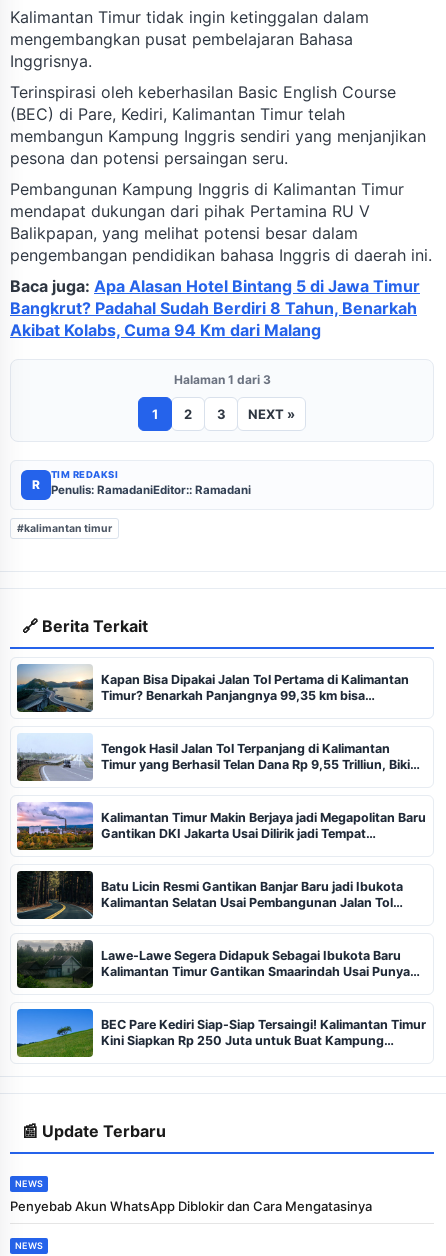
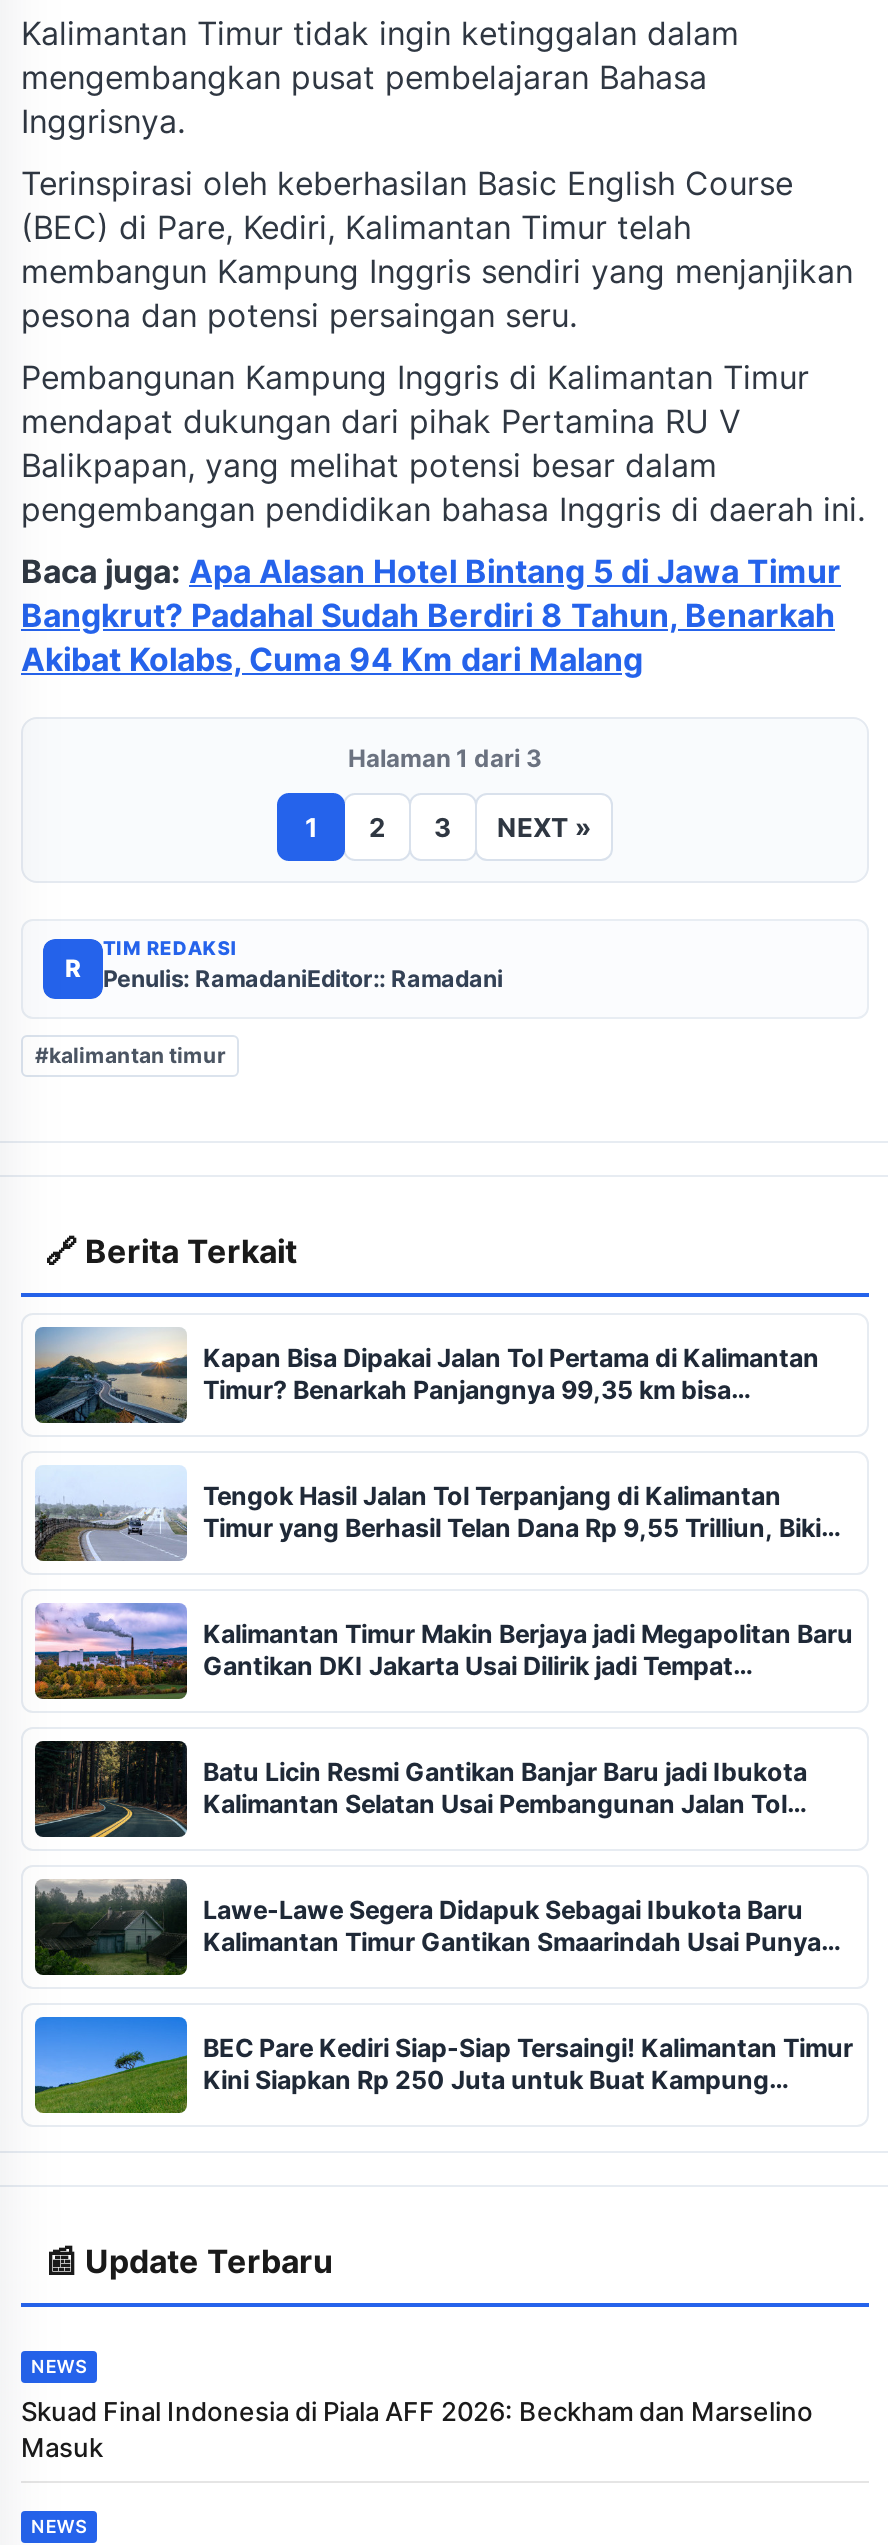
[10,1198,372,1214] Penyebab Akun WhatsApp Diblokir dan Cara Mengatasinya -> [21,2394,813,2462] Skuad Final Indonesia di Piala AFF 2026: Beckham dan Marselino | Masuk

